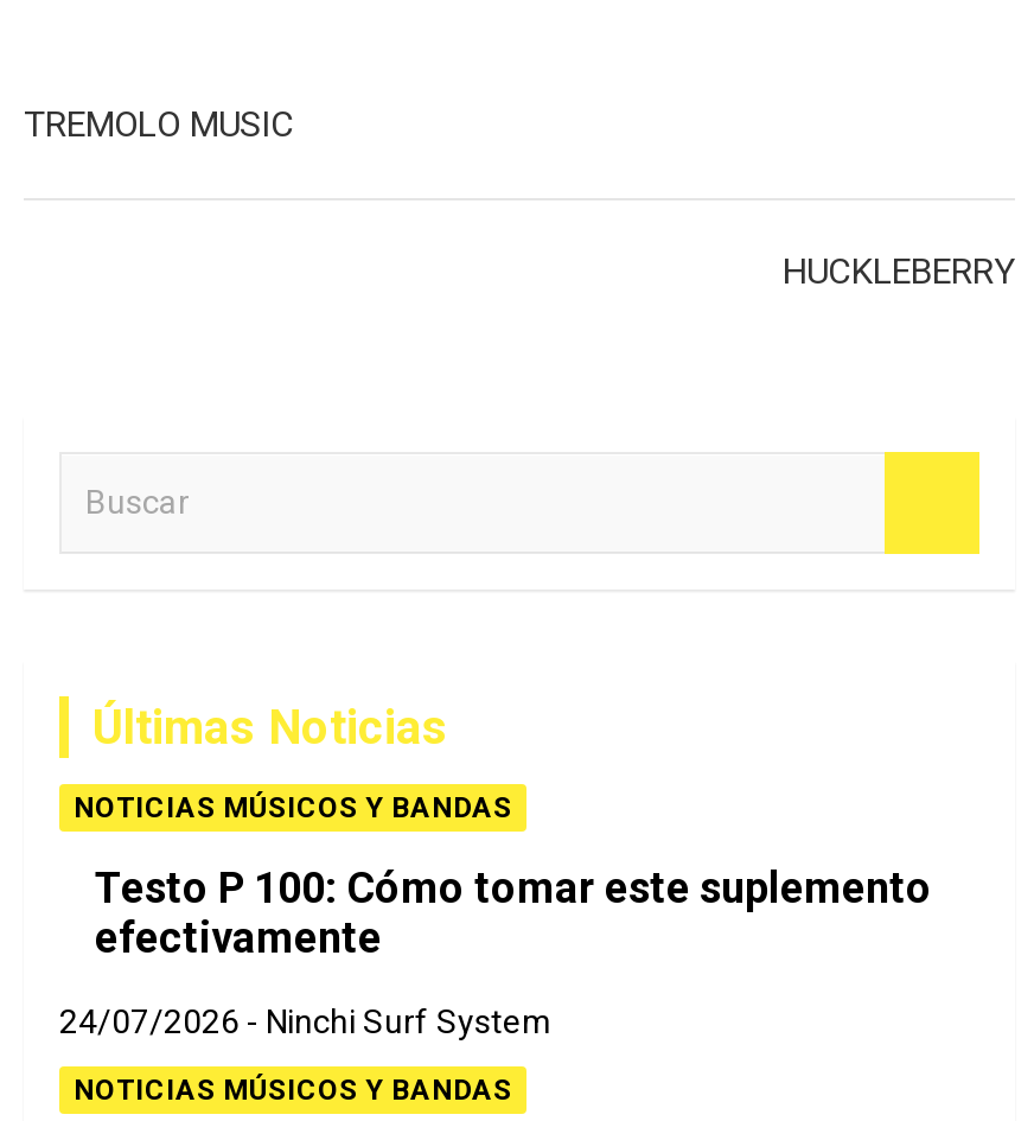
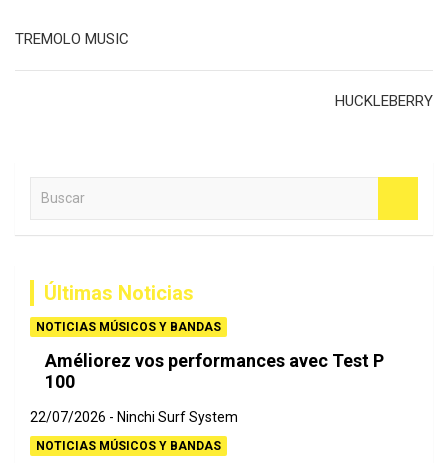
[95,863,932,963] Testo P 100: Cómo tomar este suplemento | efectivamente -> [45,350,384,392] Améliorez vos performances avec Test P | 100
[59,1003,553,1041] 24/07/2026 Ninchi Surf System -> [30,409,238,425] 22/07/2026 Ninchi Surf System

